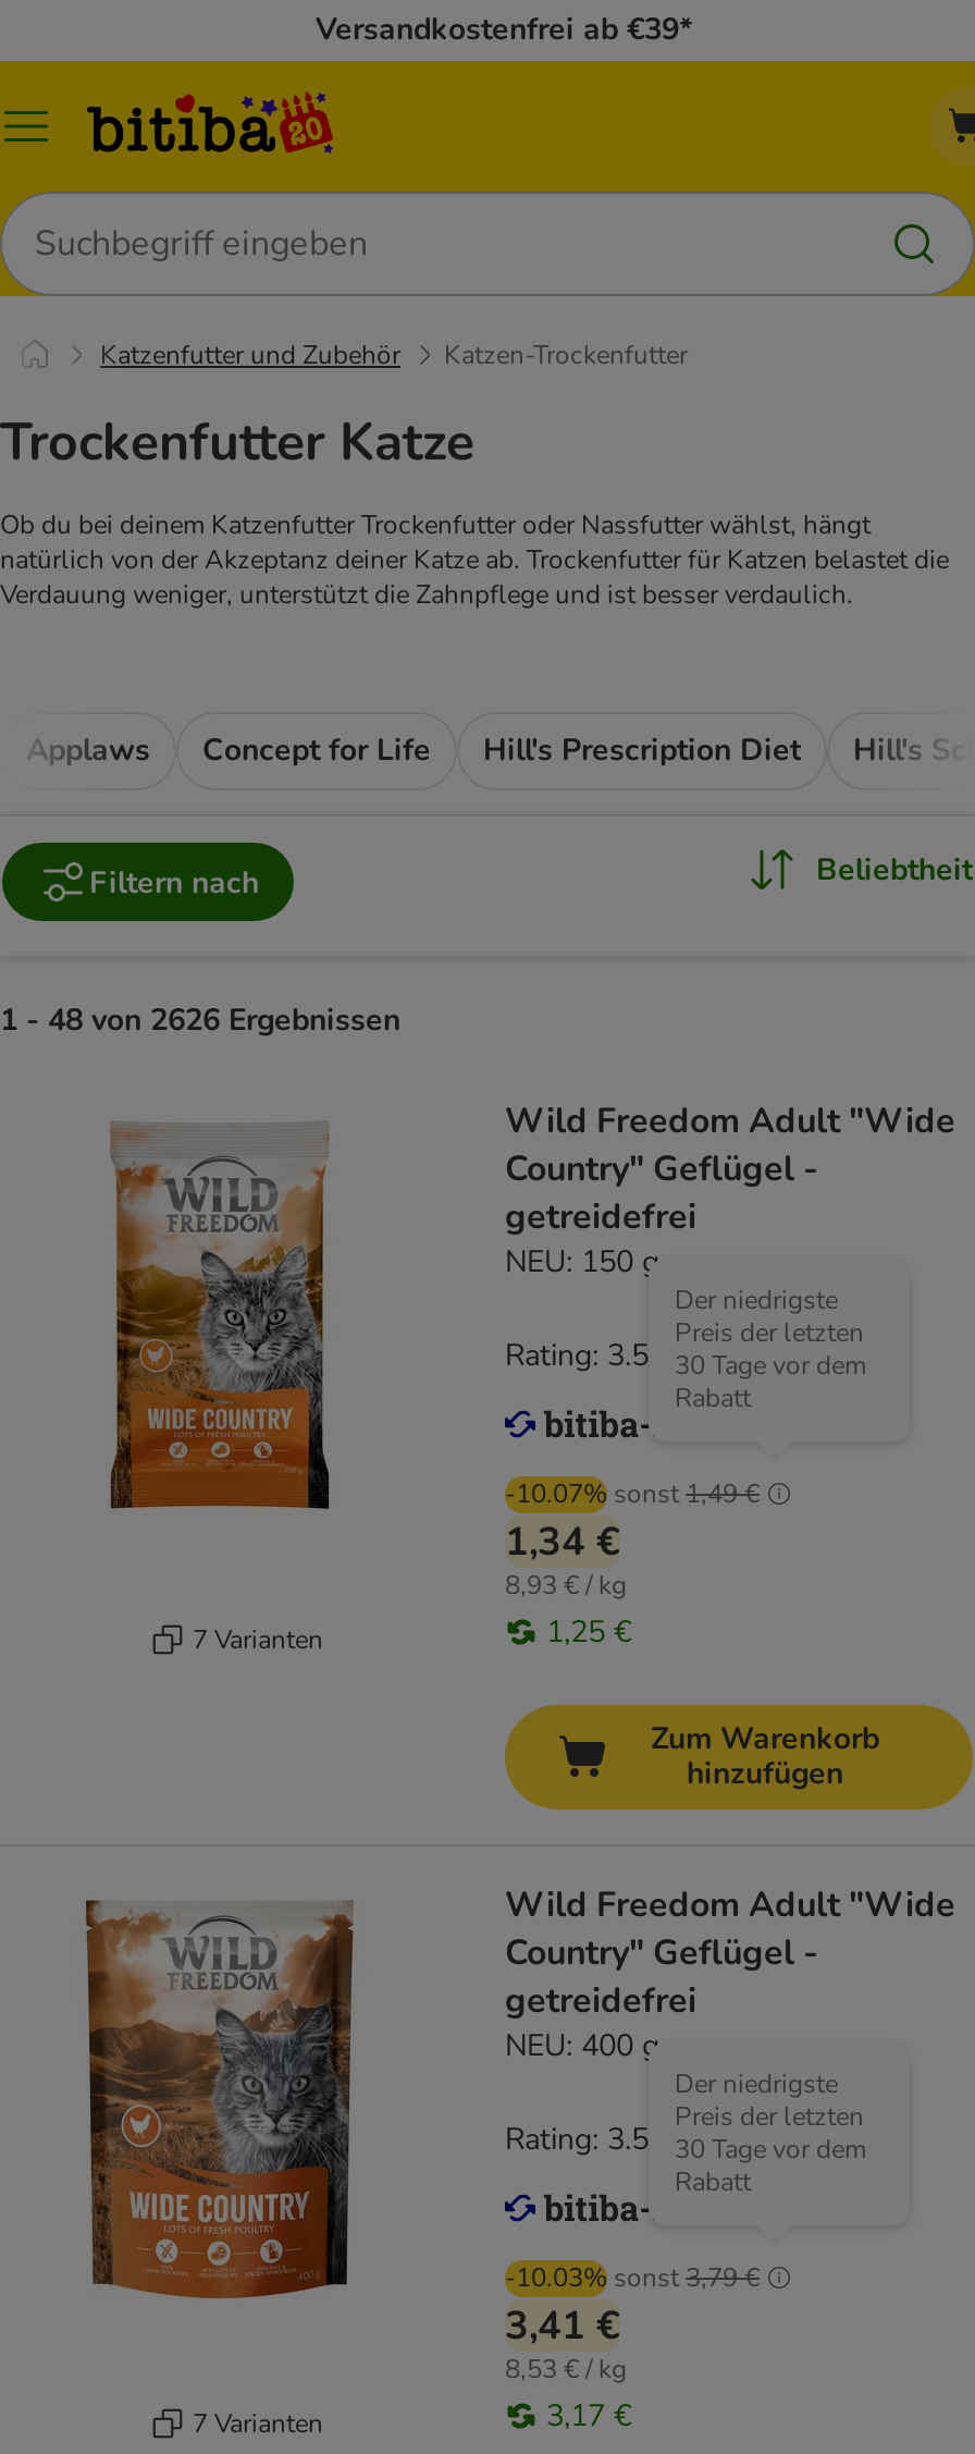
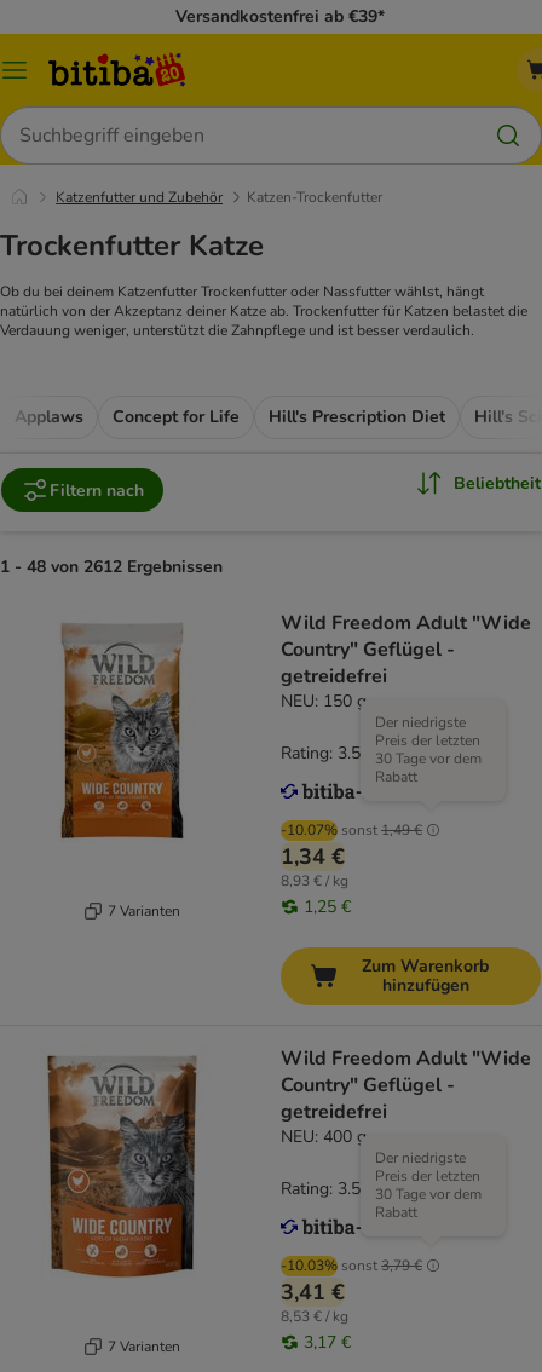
[0,1000,400,1041] 1 - 48 von 2626 Ergebnissen -> [0,555,223,578] 1 - 48 von 2612 Ergebnissen

